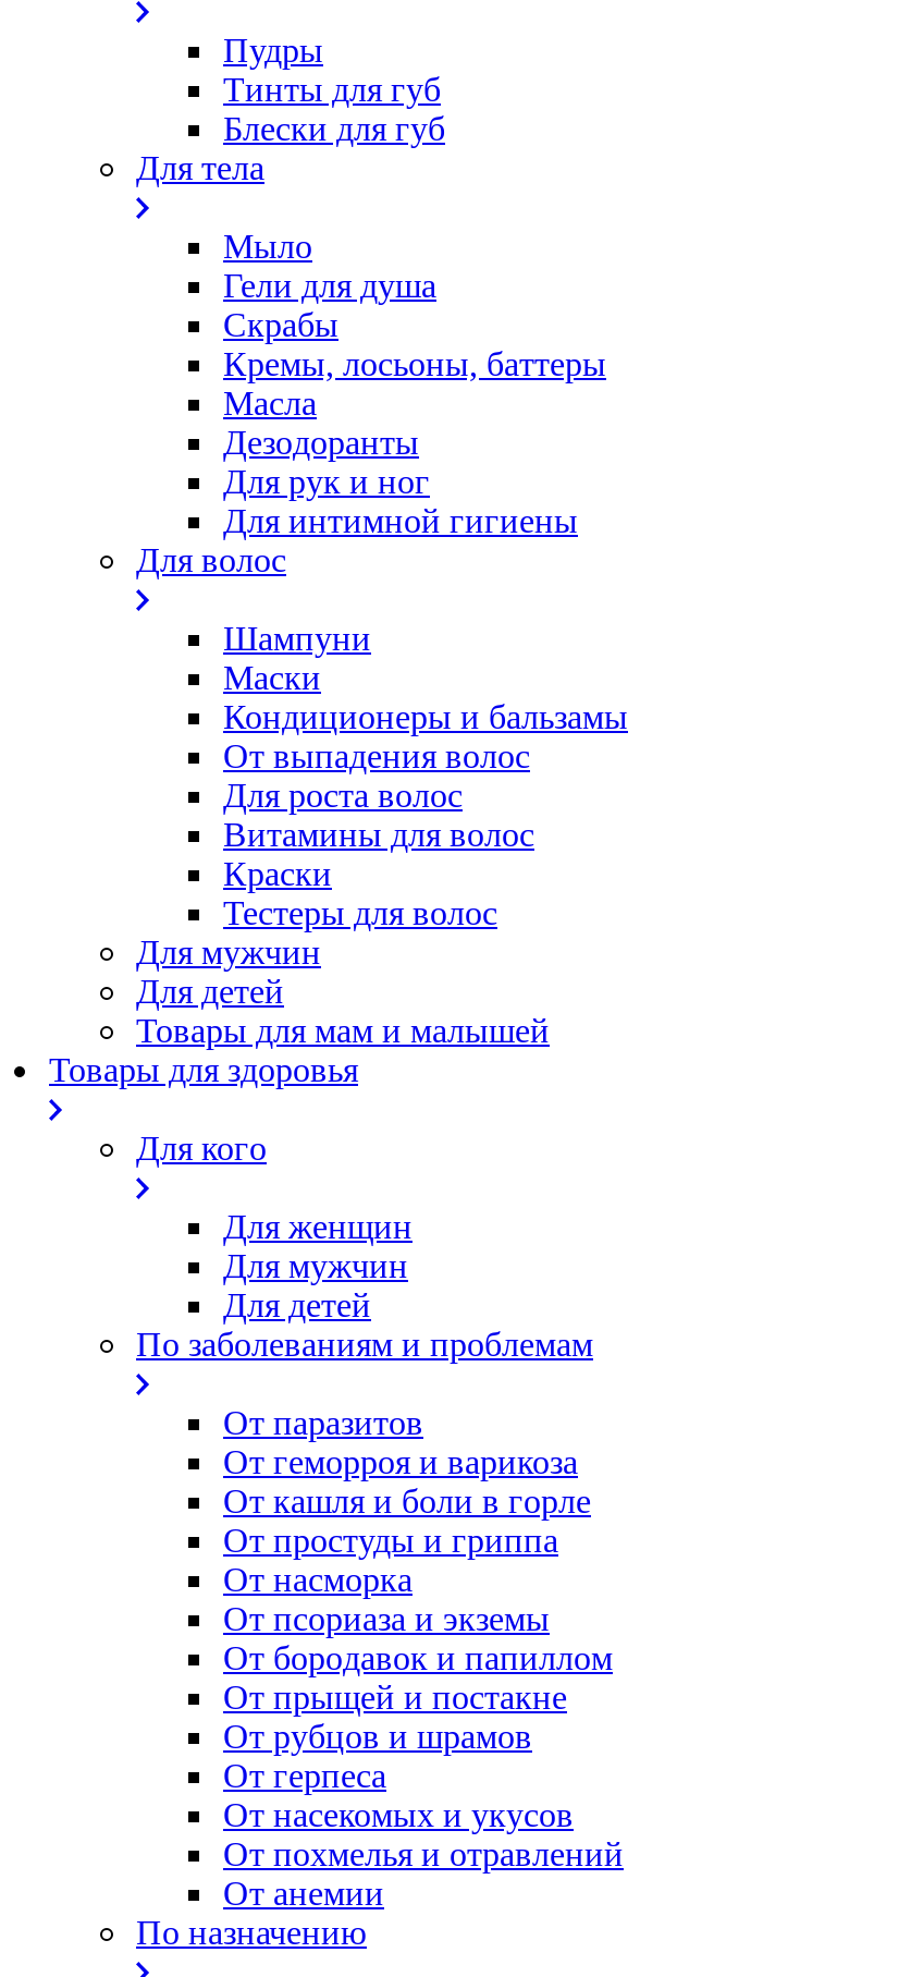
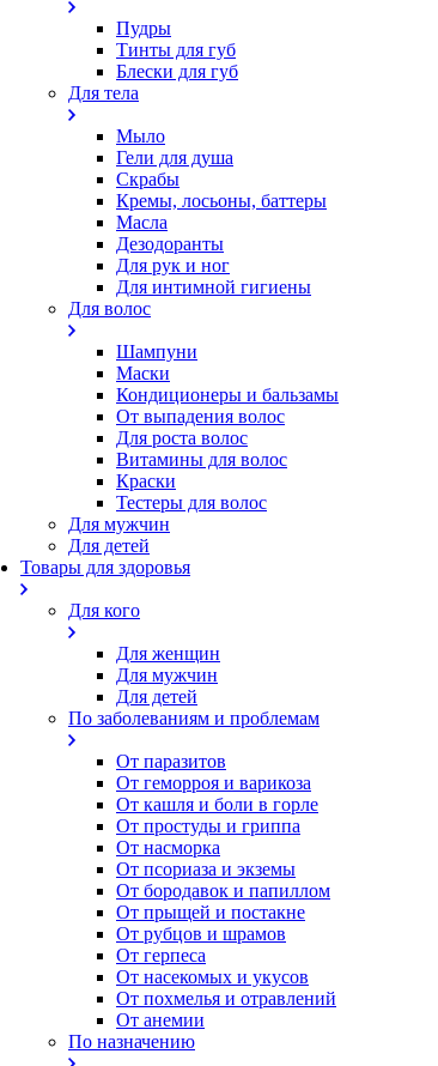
[136,1012,550,1049] Товары для мам и малышей -> none

